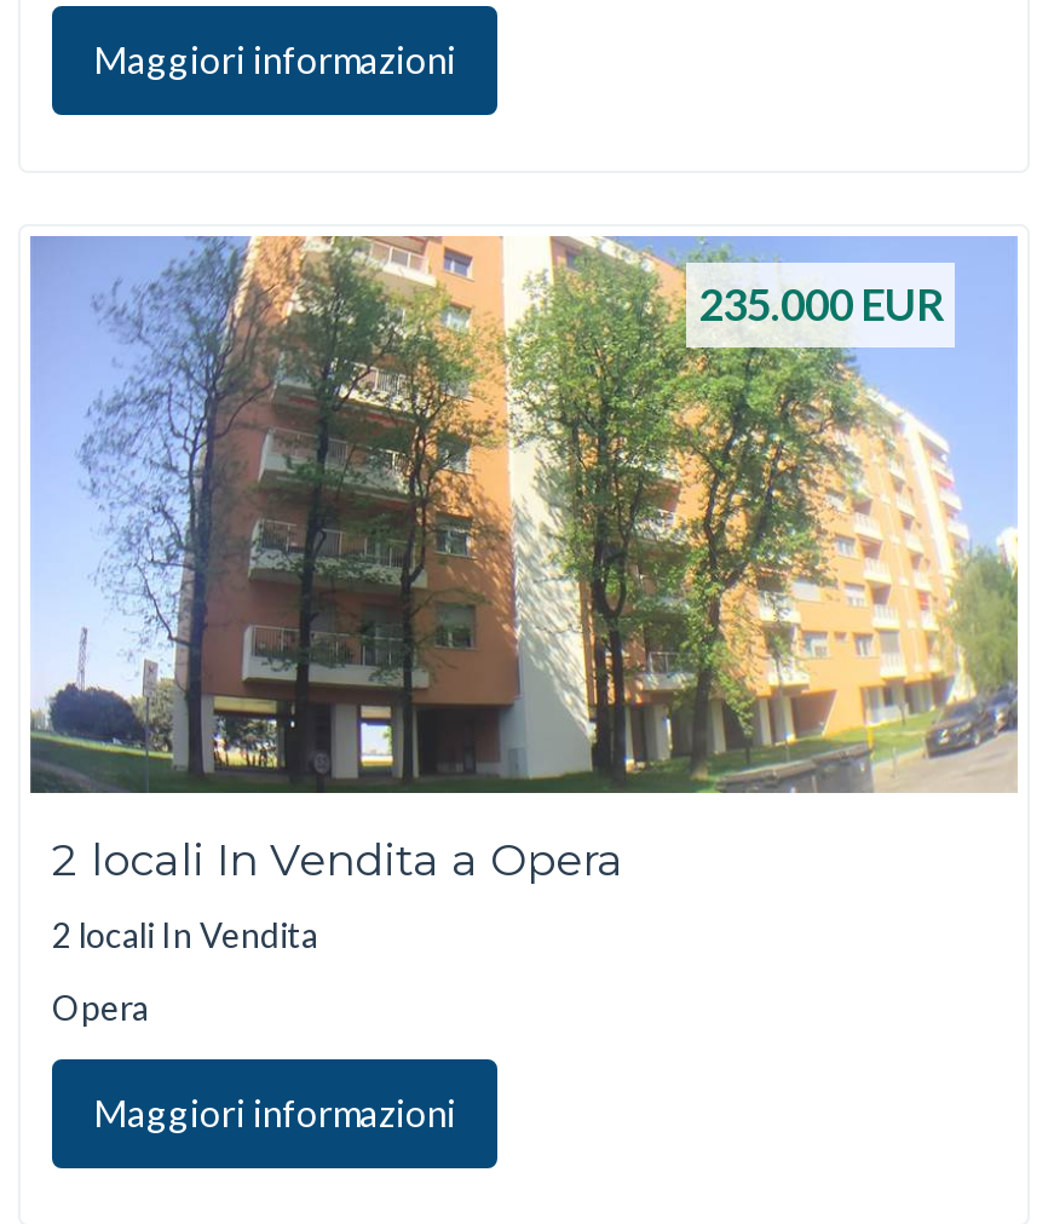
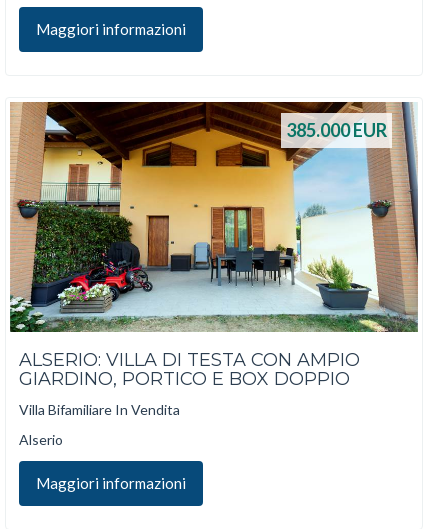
[30,234,1018,793] [image] | 235.000 EUR -> [9,101,419,333] [image] | 385.000 EUR
[52,834,623,887] 2 locali In Vendita a Opera -> [19,349,360,390] ALSERIO: VILLA DI TESTA CON AMPIO | GIARDINO, PORTICO E BOX DOPPIO
[52,913,318,954] 2 locali In Vendita -> [19,400,180,417] Villa Bifamiliare In Vendita
[52,987,149,1028] Opera -> [19,431,63,448] Alserio

